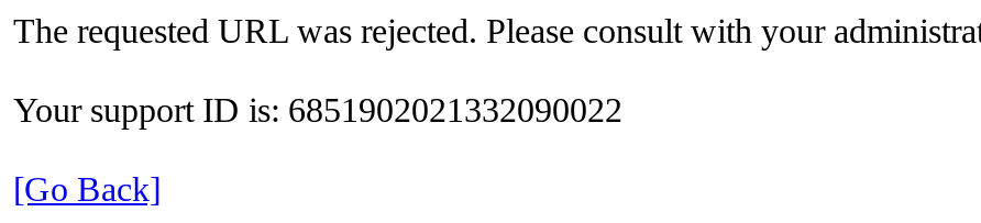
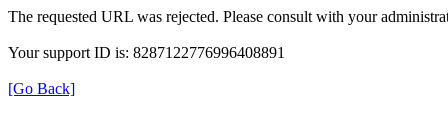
[13,91,622,129] Your support ID is: 6851902021332090022 -> [8,44,285,61] Your support ID is: 8287122776996408891

